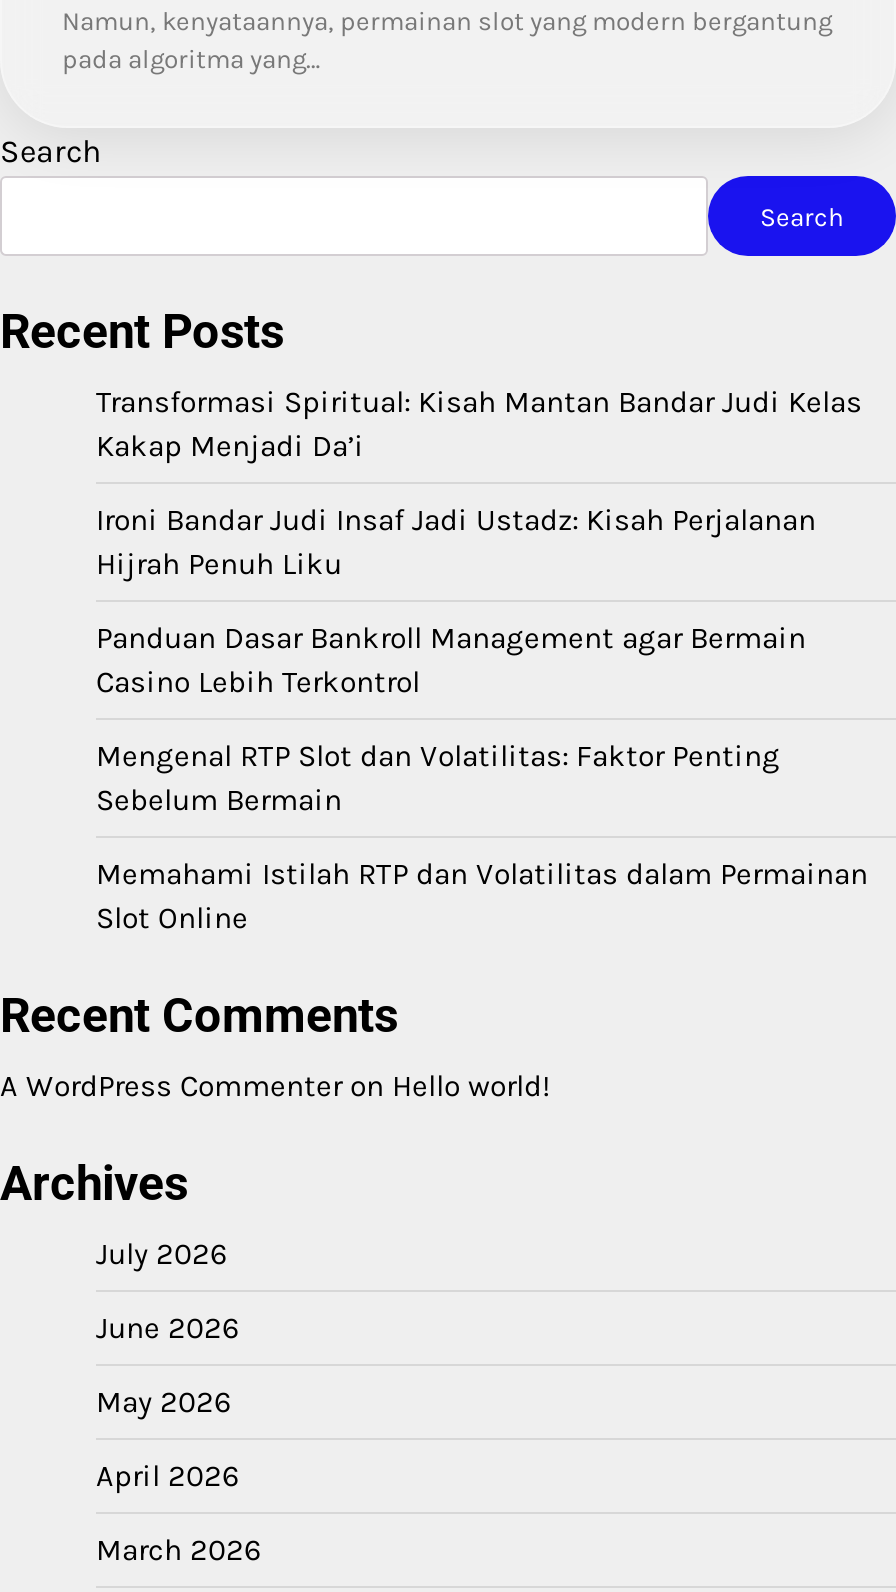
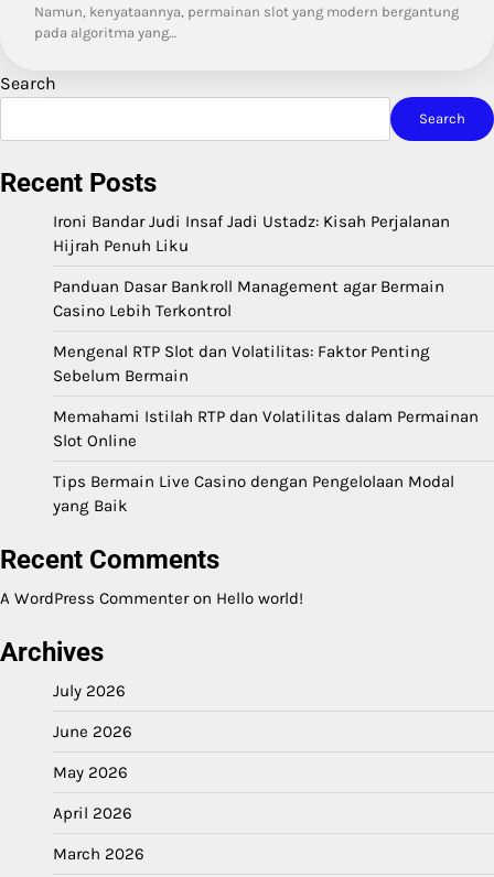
[96,384,862,464] Transformasi Spiritual: Kisah Mantan Bandar Judi Kelas | Kakap Menjadi Da’i -> none
moved [96,502,868,936] -> [53,211,479,451]: Ironi Bandar Judi Insaf Jadi Ustadz: Kisah Perjalanan | Hijrah Penuh Liku | Panduan Dasar Bankroll Management agar Bermain | Casino Lebih Terkontrol | Mengenal RTP Slot dan Volatilitas: Faktor Penting | Sebelum Bermain | Memahami Istilah RTP dan Volatilitas dalam Permainan | Slot Online
none -> [53,471,454,516] Tips Bermain Live Casino dengan Pengelolaan Modal | yang Baik

